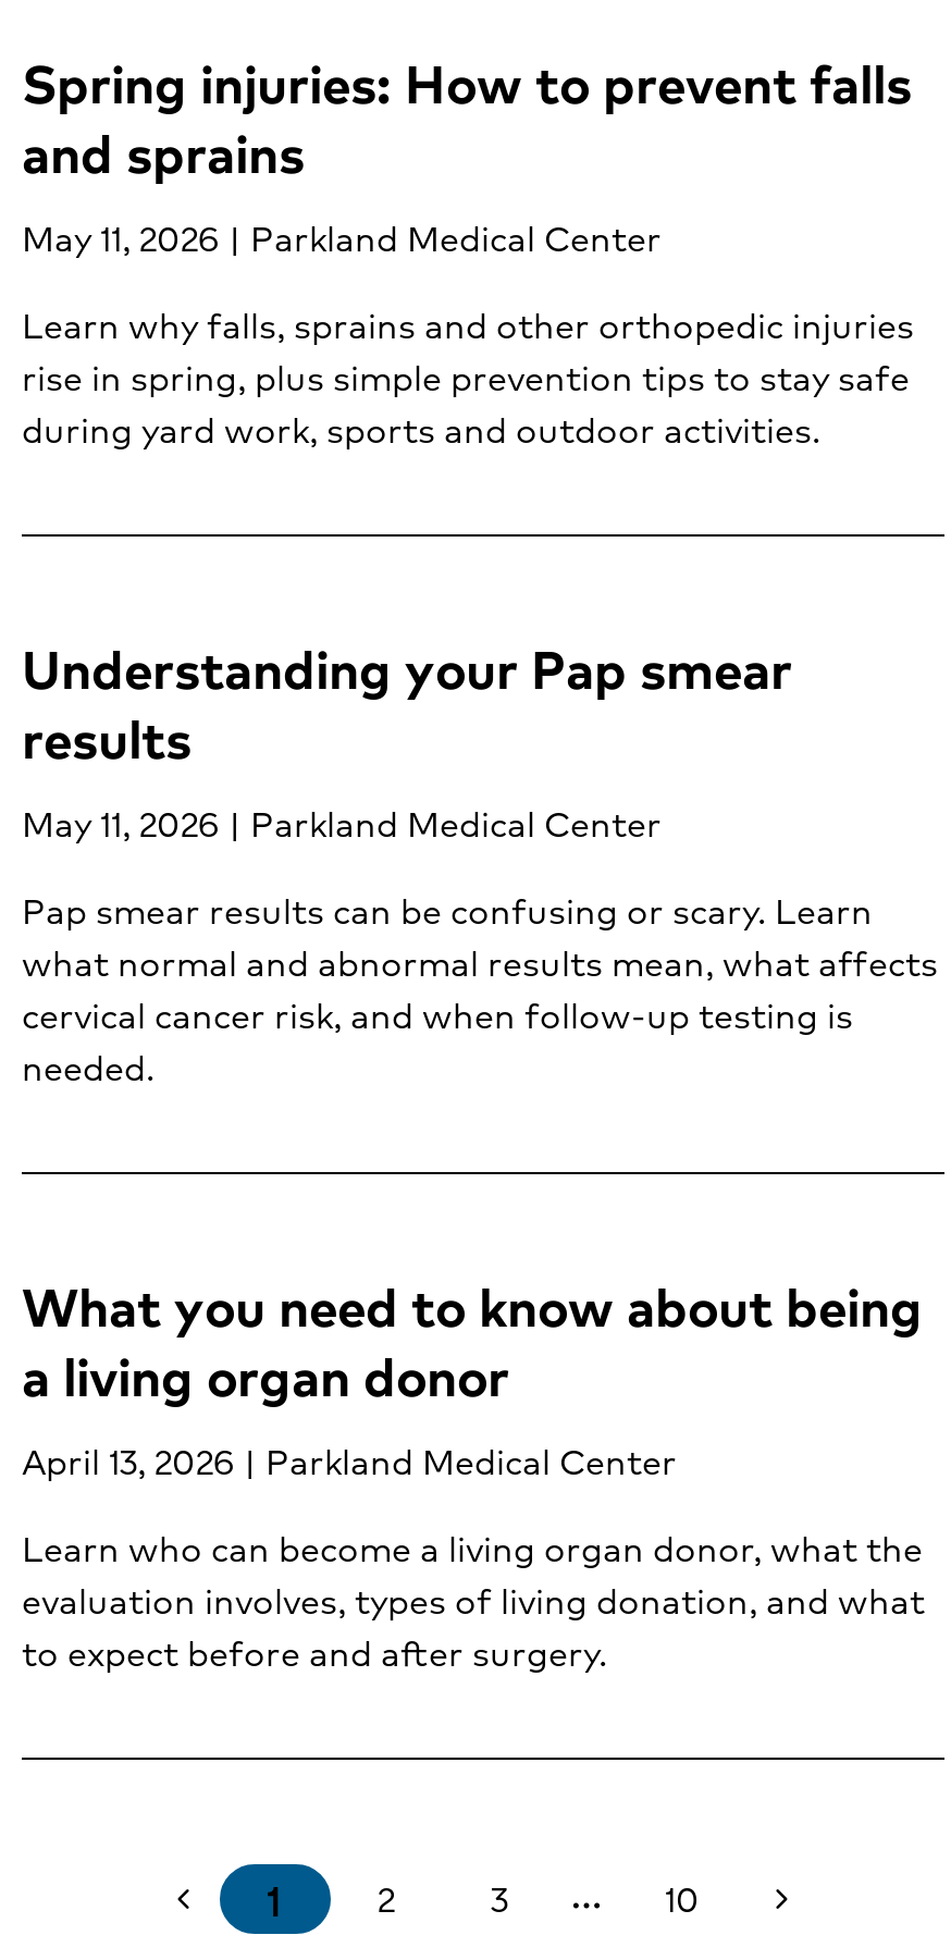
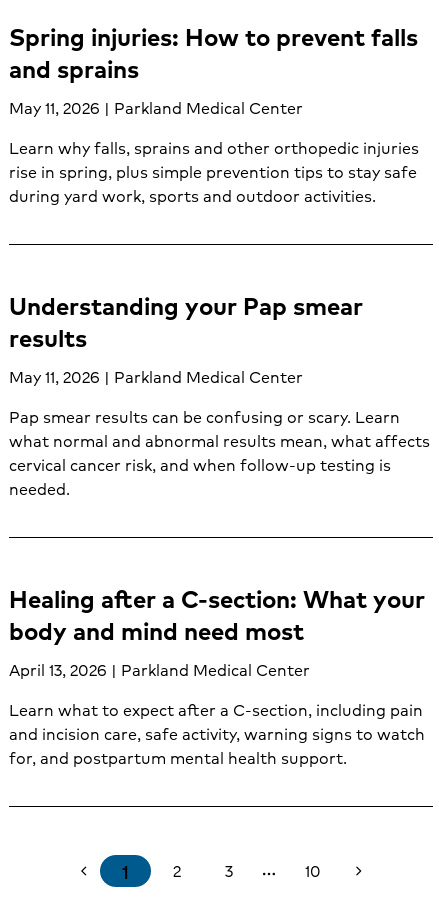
[22,1266,923,1414] What you need to know about being | a living organ donor -> [9,580,425,648] Healing after a C-section: What your | body and mind need most
[22,1520,925,1679] Learn who can become a living organ donor, what the | evaluation involves, types of living donation, and what | to expect before and after surgery. -> [9,697,425,770] Learn what to expect after a C-section, including pain | and incision care, safe activity, warning signs to watch | for, and postpartum mental health support.

